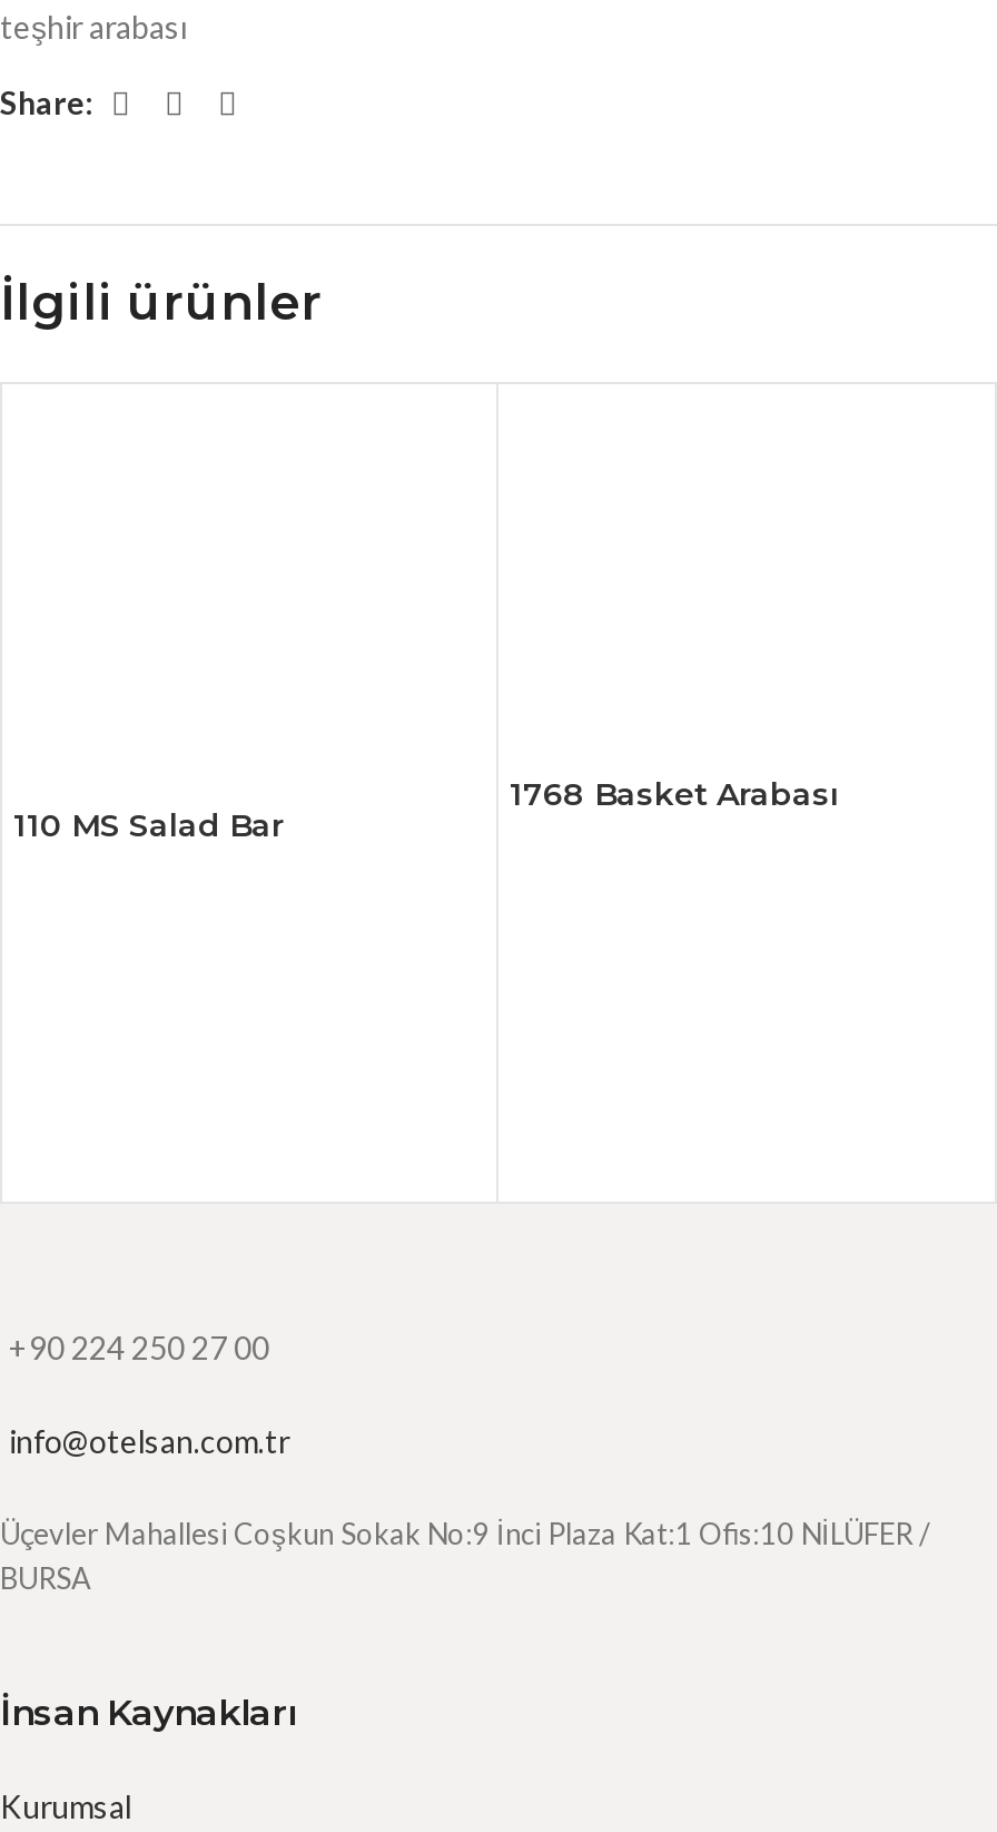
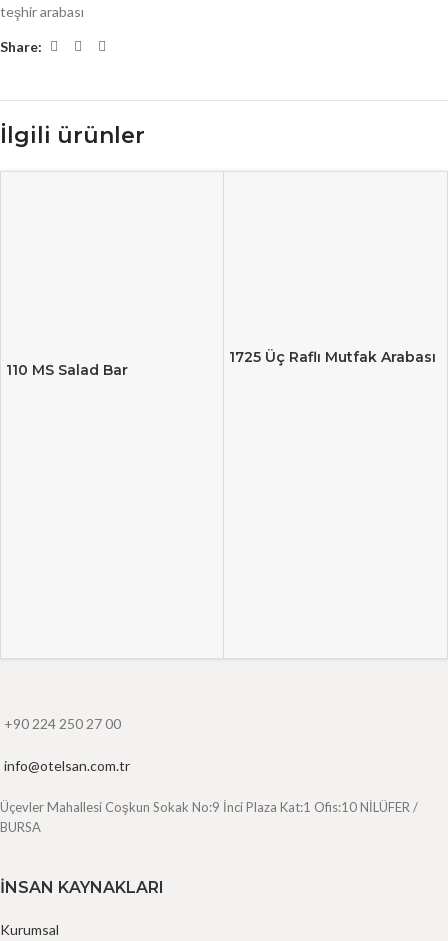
[510,775,839,815] 1768 Basket Arabası -> [229,348,436,366] 1725 Üç Raflı Mutfak Arabası
[0,1691,296,1734] İnsan Kaynakları -> [0,878,164,897] İNSAN KAYNAKLARI

